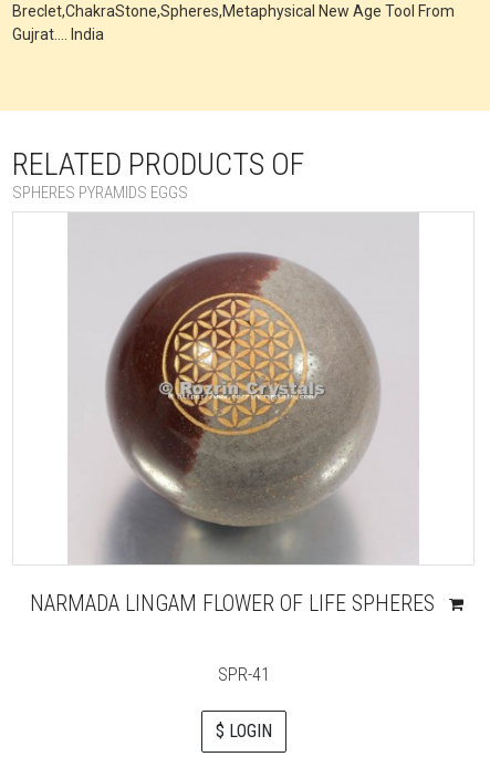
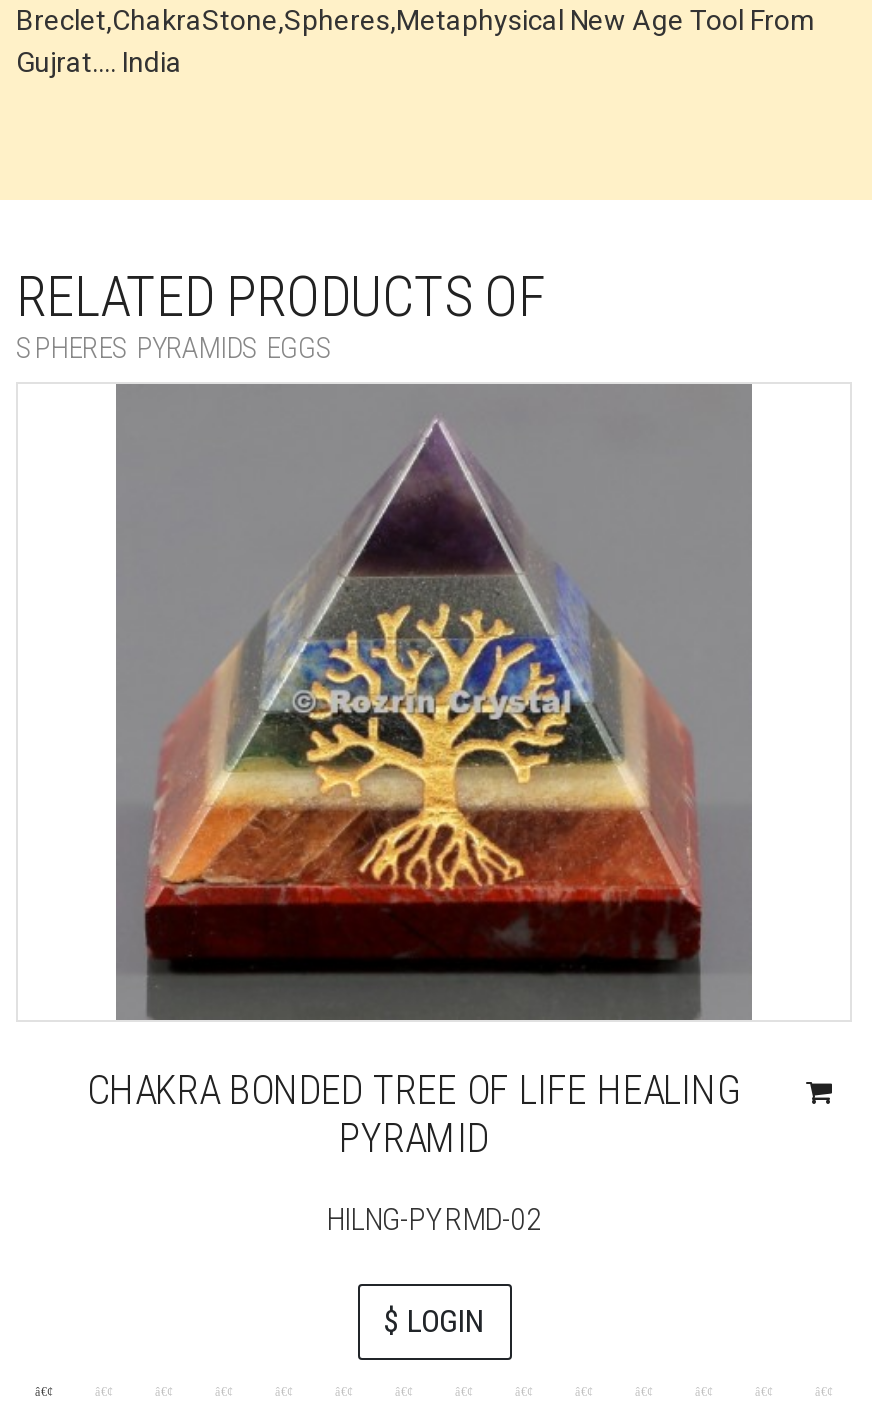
[30,214,435,617] [image] | NARMADA LINGAM FLOWER OF LIFE SPHERES -> [87,384,752,1163] [image] | CHAKRA BONDED TREE OF LIFE HEALING | PYRAMID
[217,665,269,686] SPR-41 -> [326,1201,542,1239] HILNG-PYRMD-02

